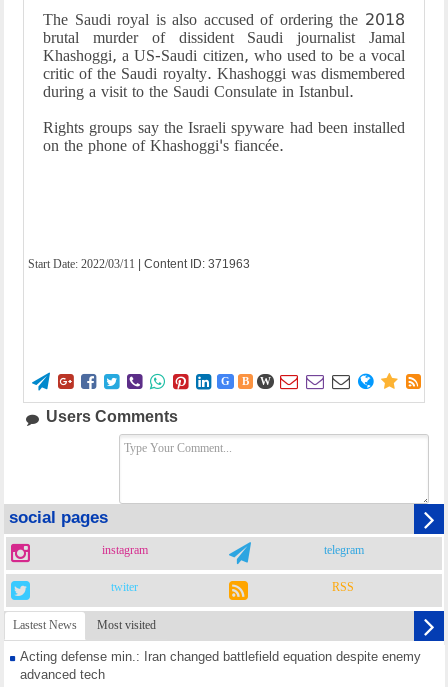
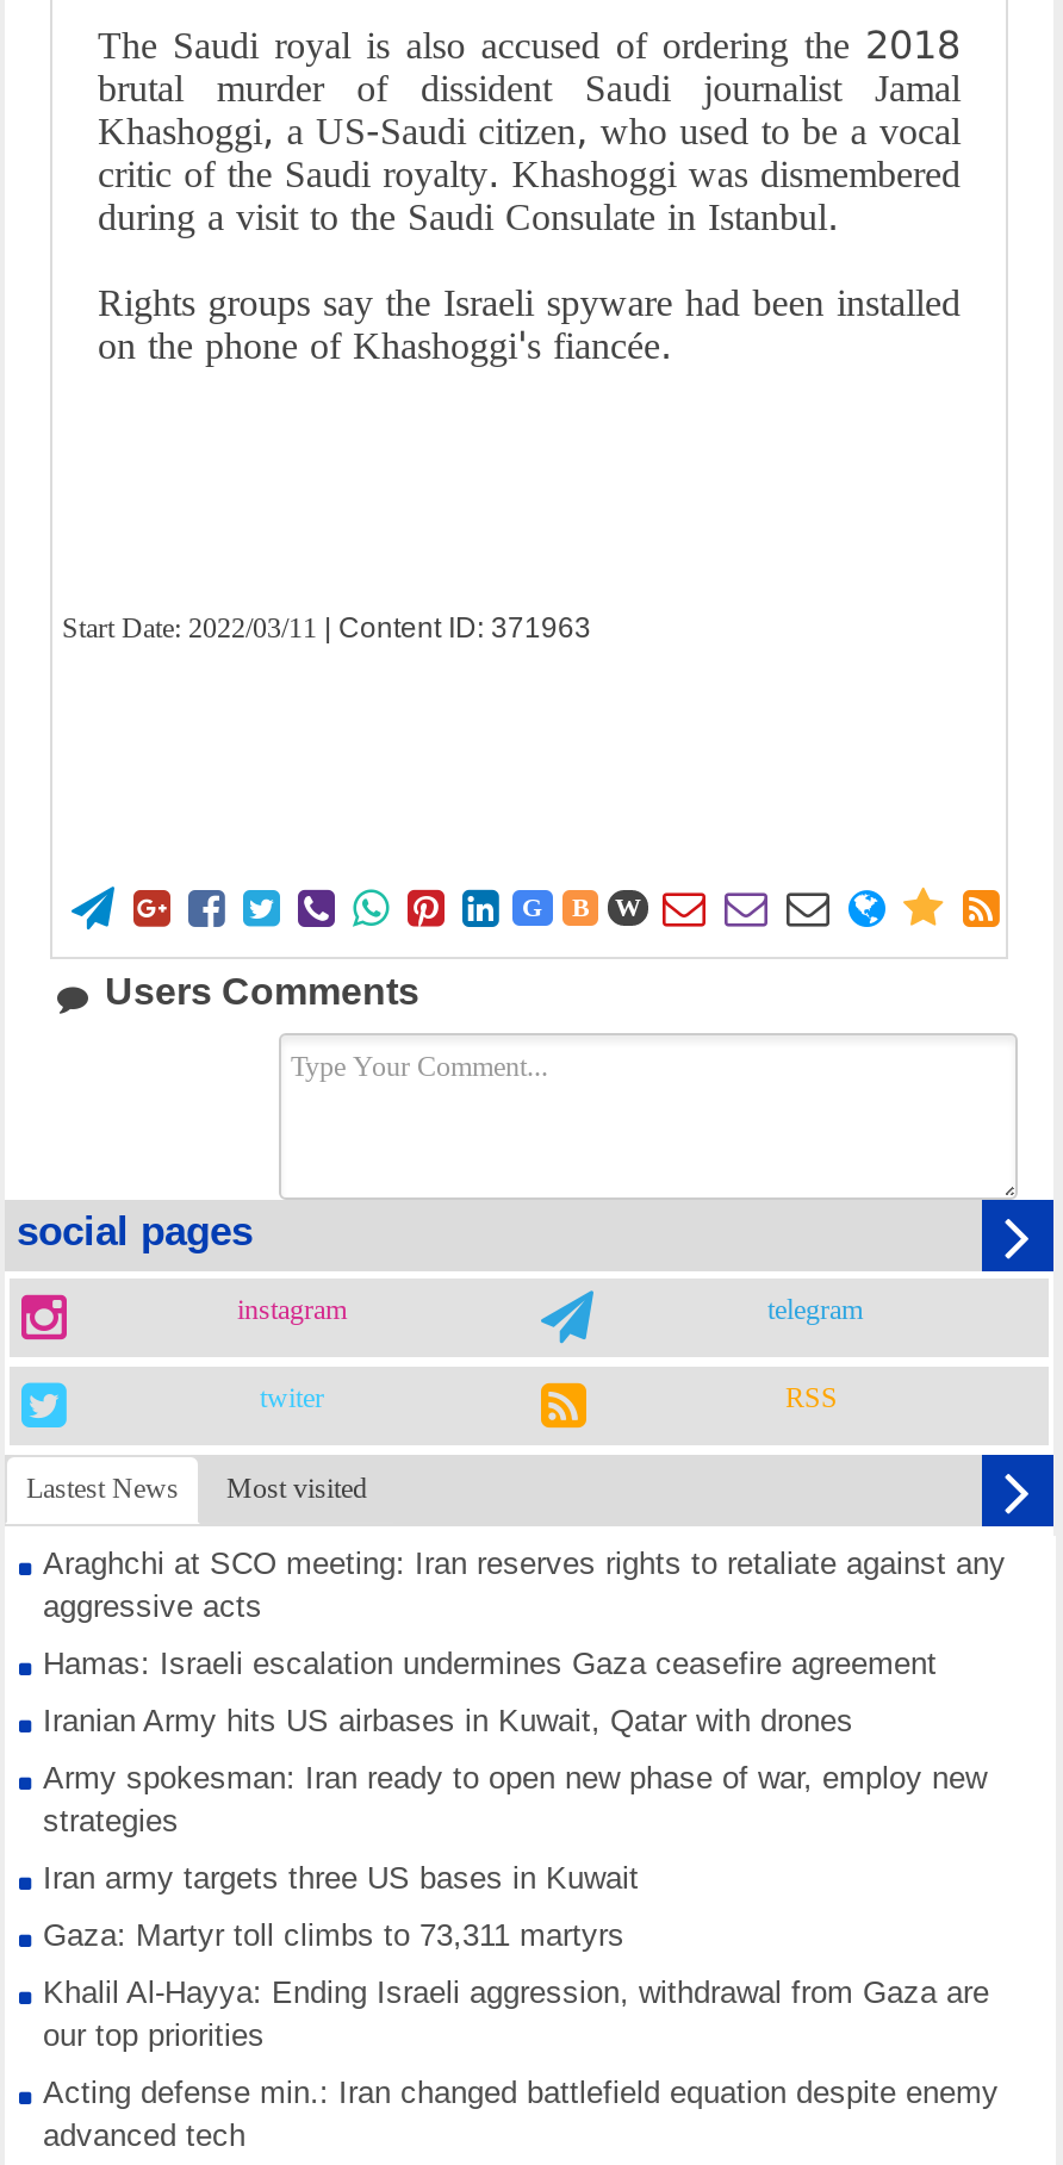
none -> [43,1545,1006,2053] Araghchi at SCO meeting: Iran reserves rights to retaliate against any | aggressive acts | Hamas: Israeli escalation undermines Gaza ceasefire agreement | Iranian Army hits US airbases in Kuwait, Qatar with drones | Army spokesman: Iran ready to open new phase of war, employ new | strategies | Iran army targets three US bases in Kuwait | Gaza: Martyr toll climbs to 73,311 martyrs | Khalil Al-Hayya: Ending Israeli aggression, withdrawal from Gaza are | our top priorities

